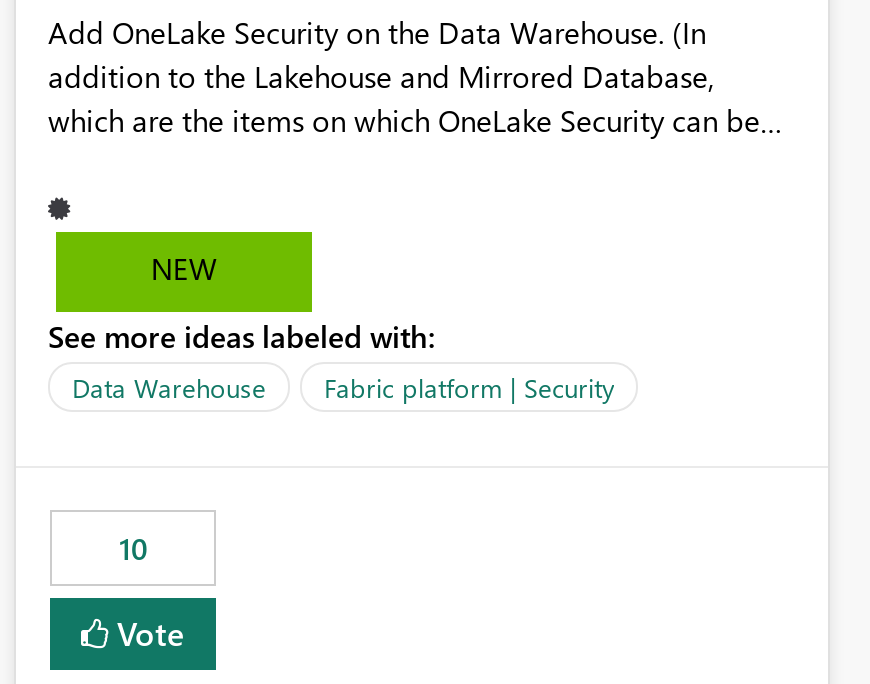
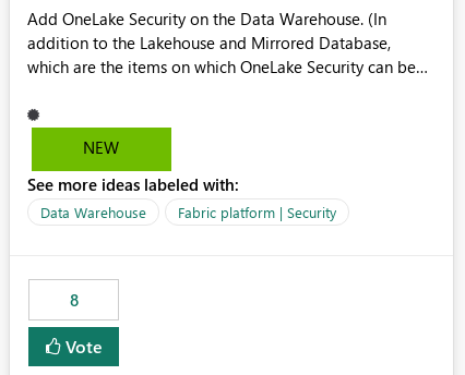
[119,529,147,569] 10 -> [69,289,78,311] 8

